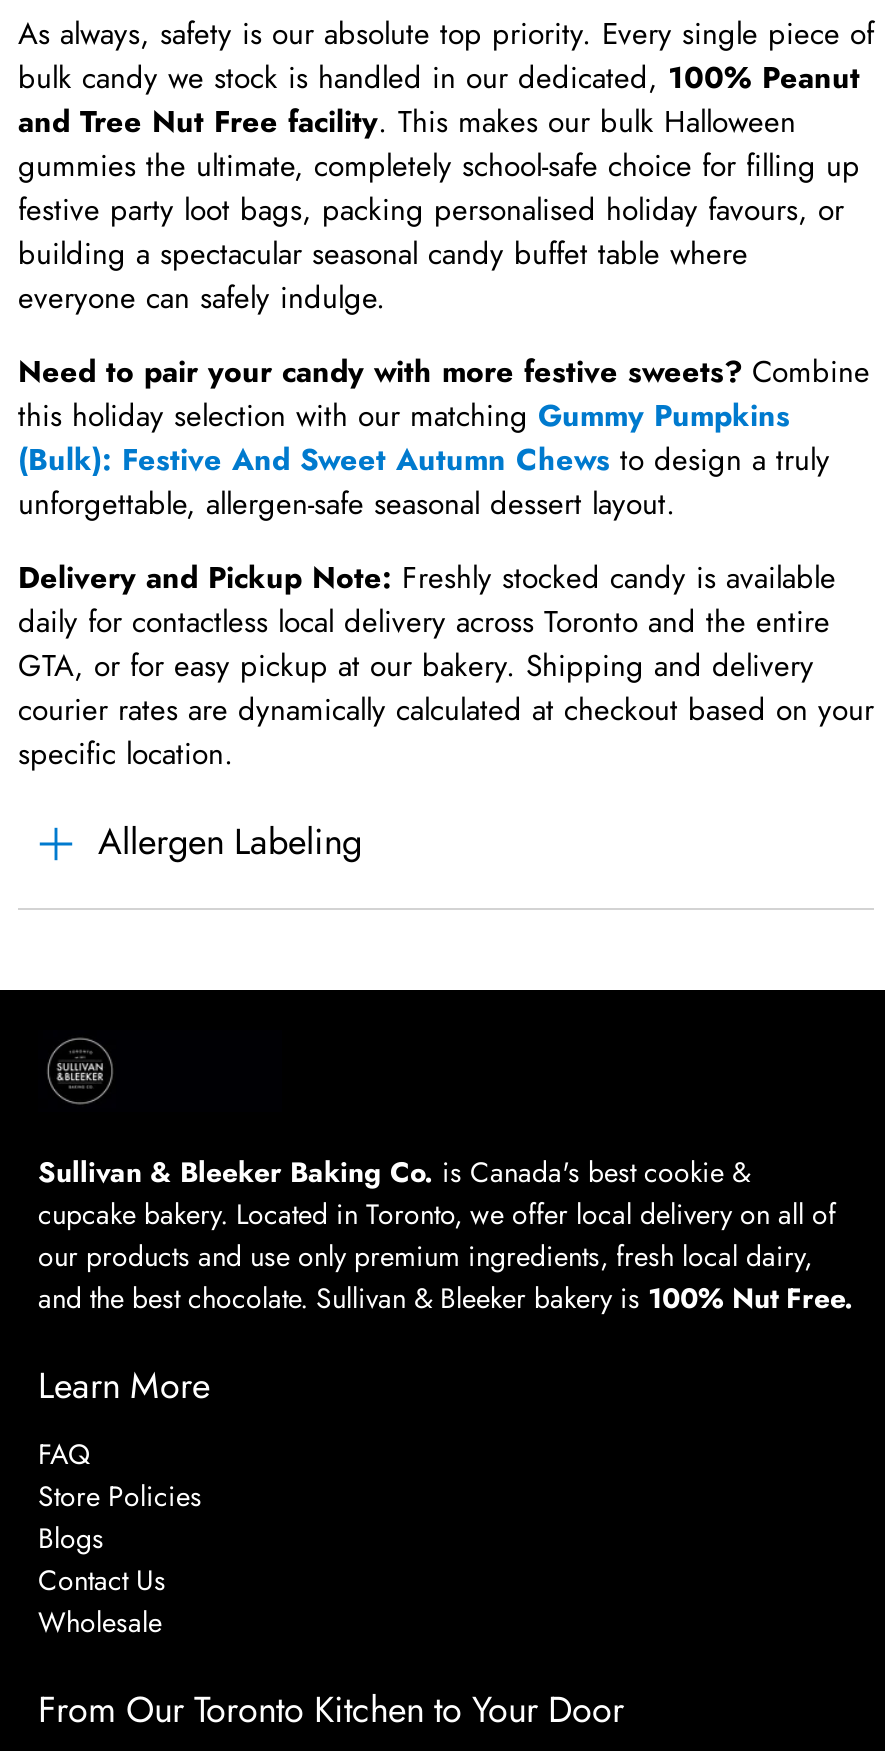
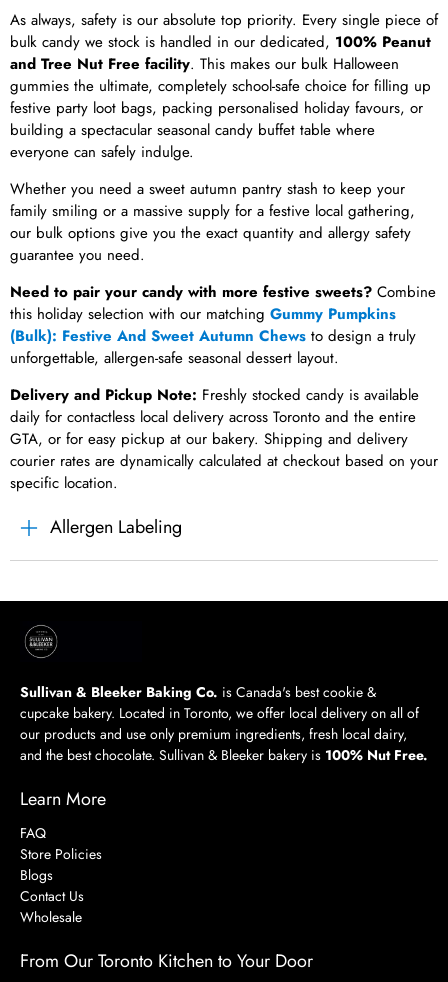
none -> [10,178,415,266] Whether you need a sweet autumn pantry stash to keep your | family smiling or a massive supply for a festive local gathering, | our bulk options give you the exact quantity and allergy safety | guarantee you need.

